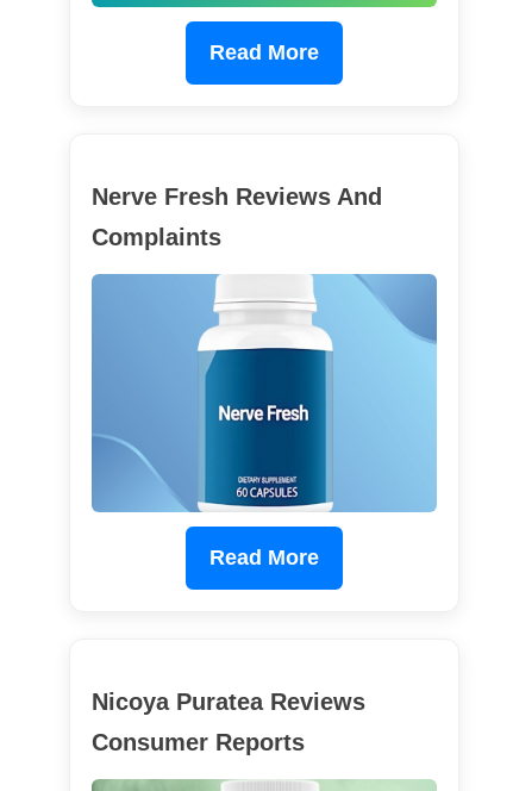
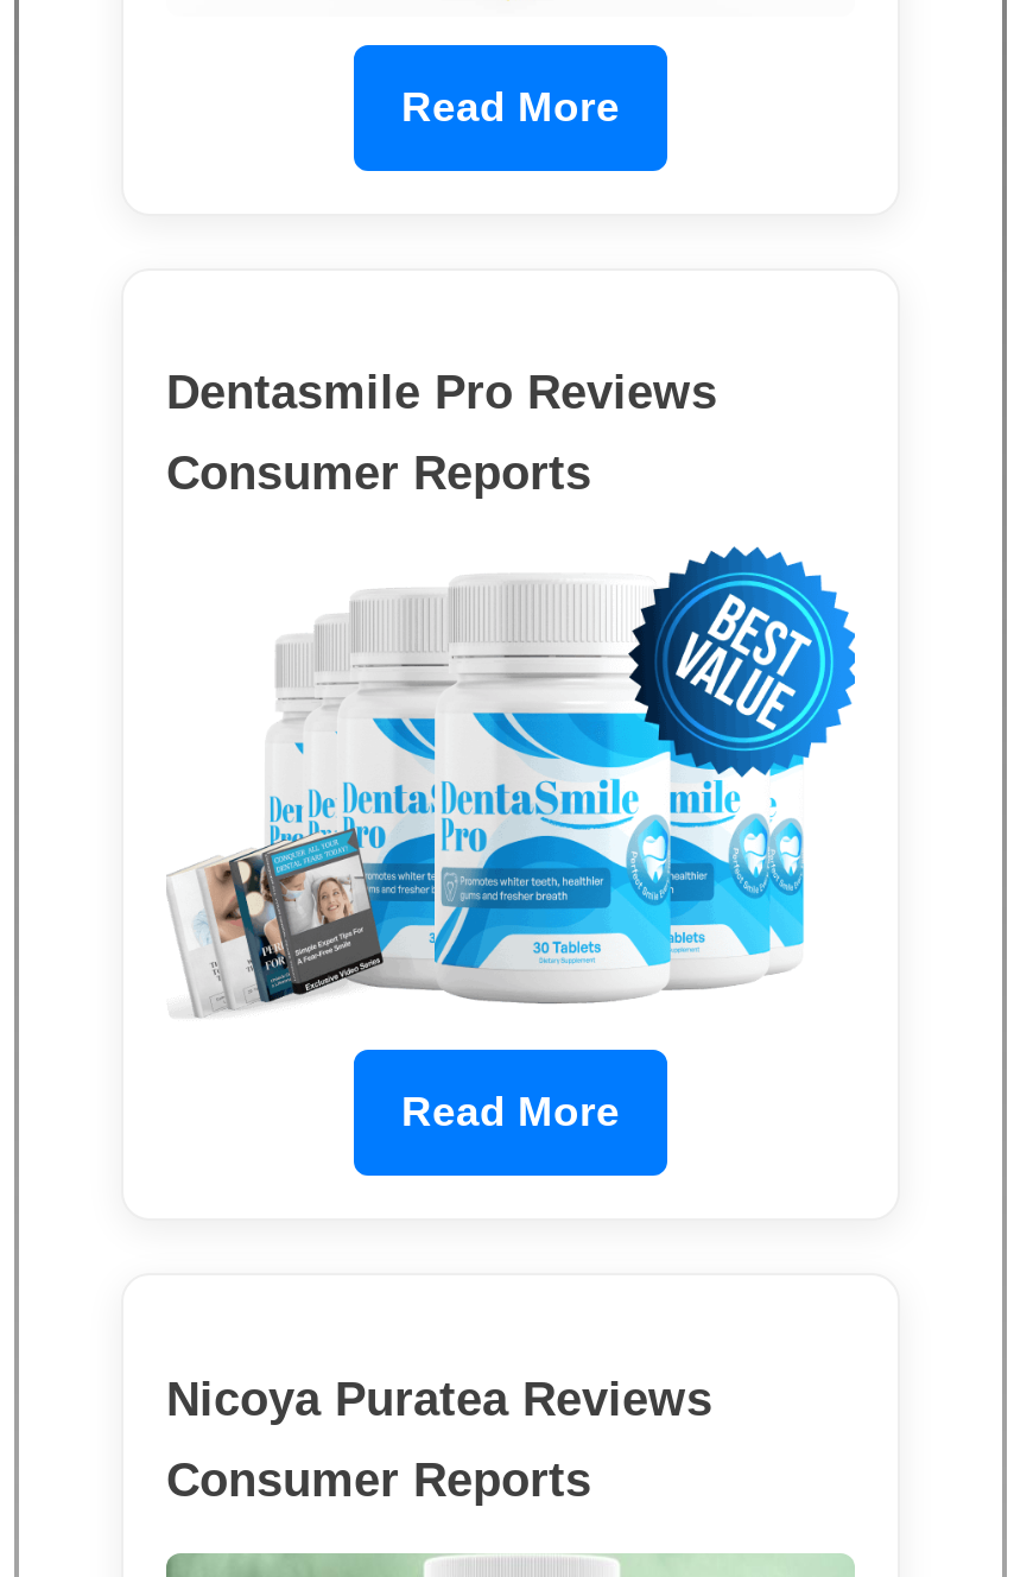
[92,183,382,210] Nerve Fresh Reviews And -> [166,366,717,418] Dentasmile Pro Reviews
[92,224,221,250] Complaints -> [166,446,591,499] Consumer Reports
[90,273,438,513] [image] -> [166,546,855,1021] [image]

